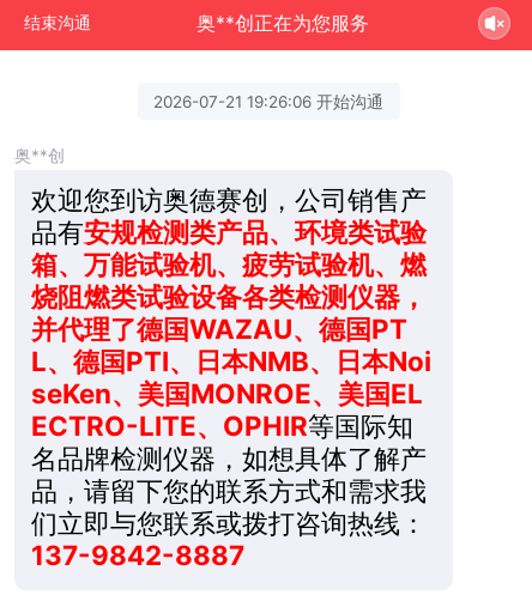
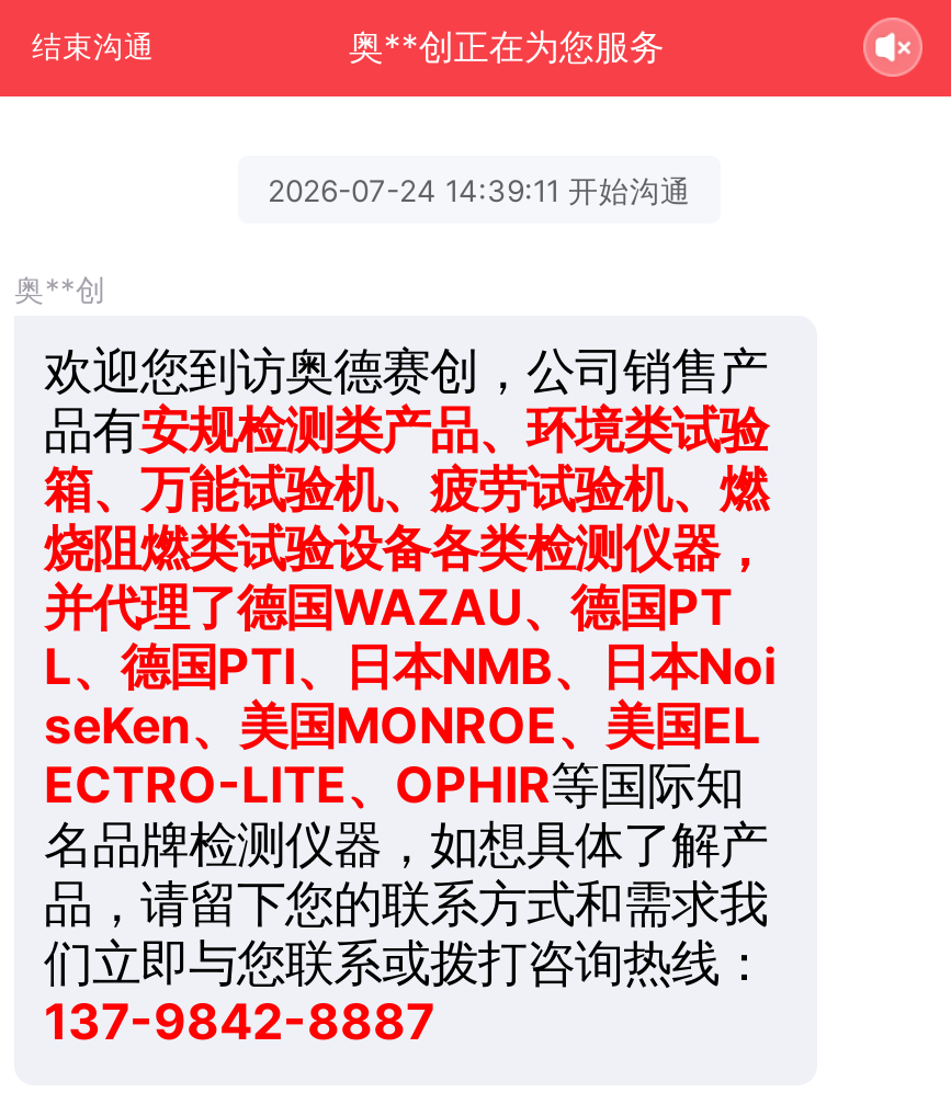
[153,92,383,111] 2026-07-21 19:26:06 开始沟通 -> [268,172,691,207] 2026-07-24 14:39:11 开始沟通

